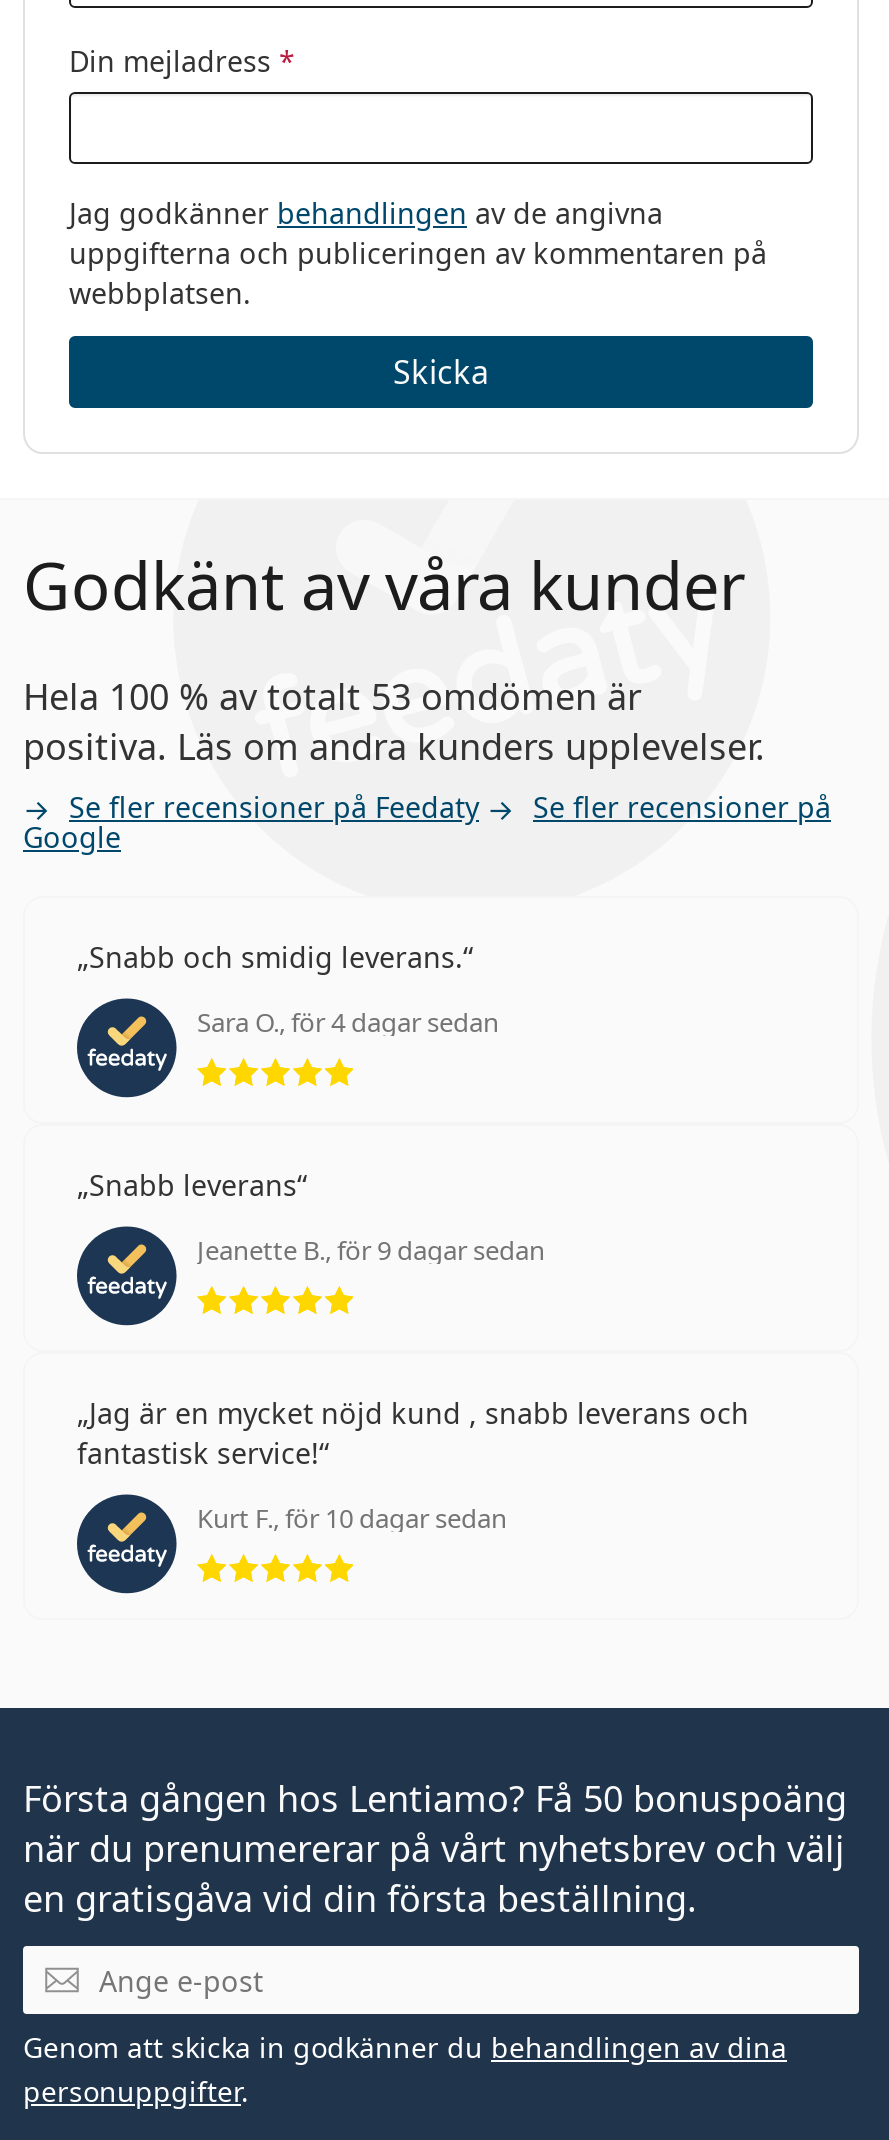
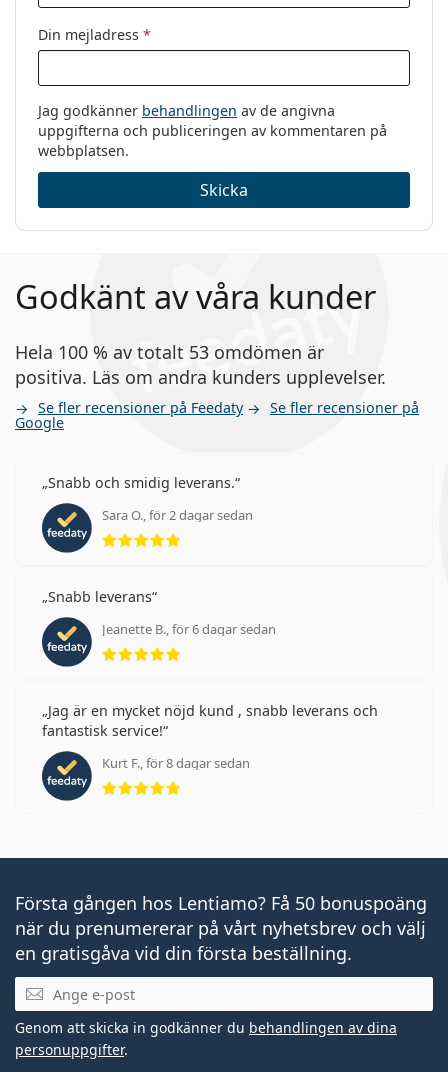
[197,1004,499,1040] Sara O., för 4 dagar sedan -> [102,506,253,524] Sara O., för 2 dagar sedan
[197,1232,545,1268] Jeanette B., för 9 dagar sedan -> [102,620,276,638] Jeanette B., för 6 dagar sedan
[197,1500,507,1536] Kurt F., för 10 dagar sedan -> [102,754,250,772] Kurt F., för 8 dagar sedan

